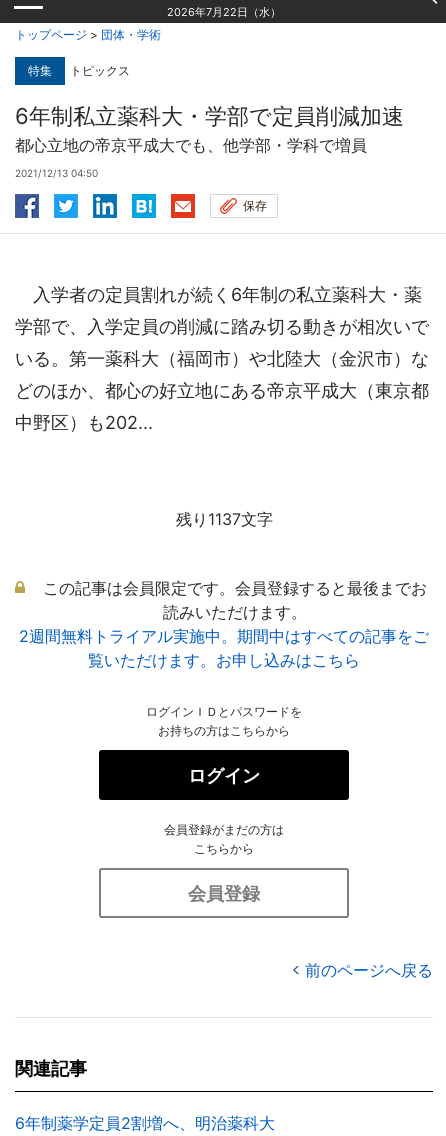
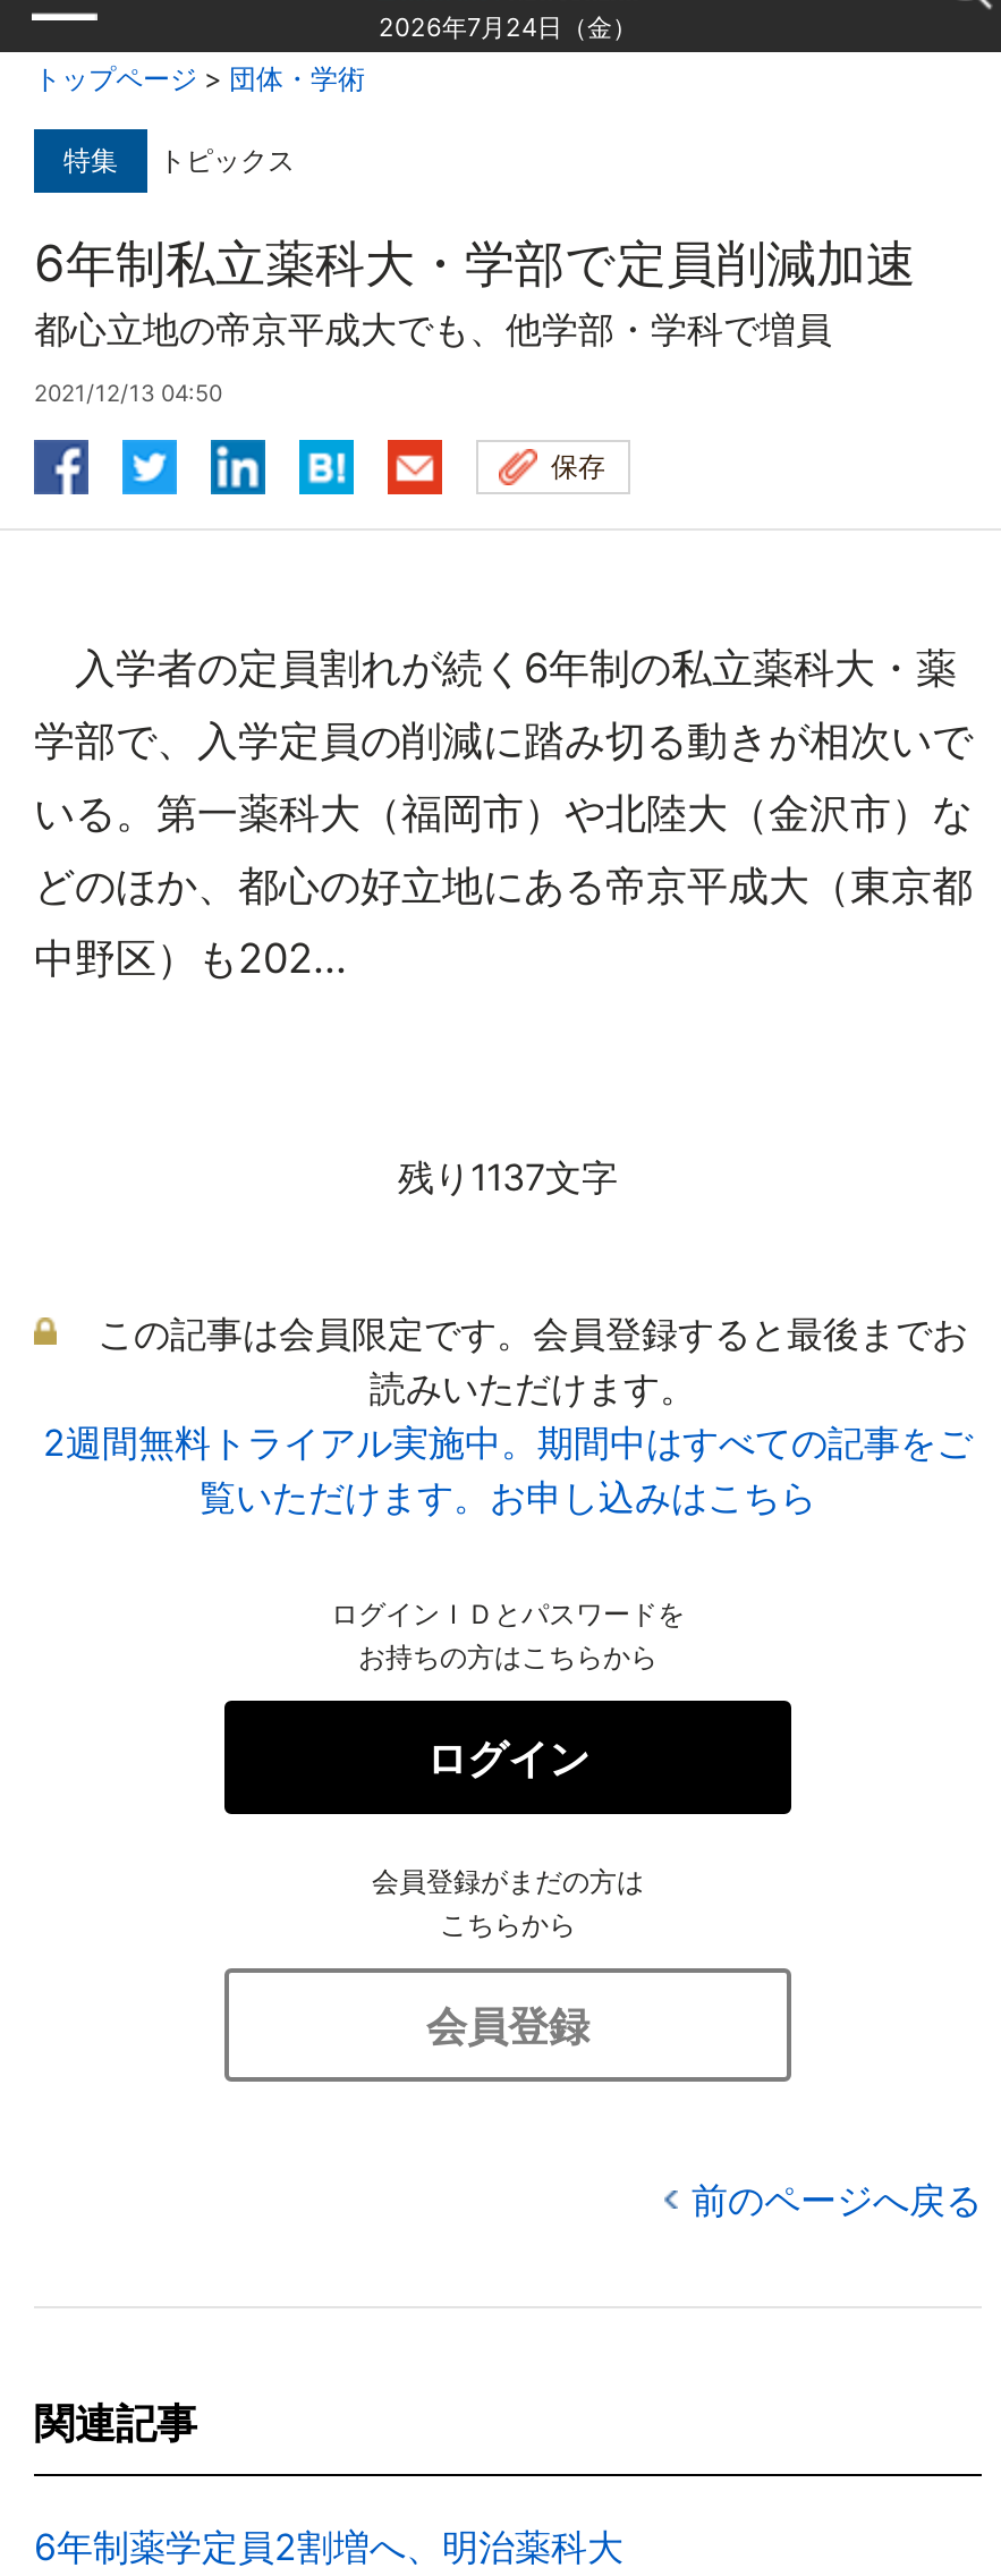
[167,5,281,19] 2026年7月22日（水） -> [379,11,637,43] 2026年7月24日（金）

